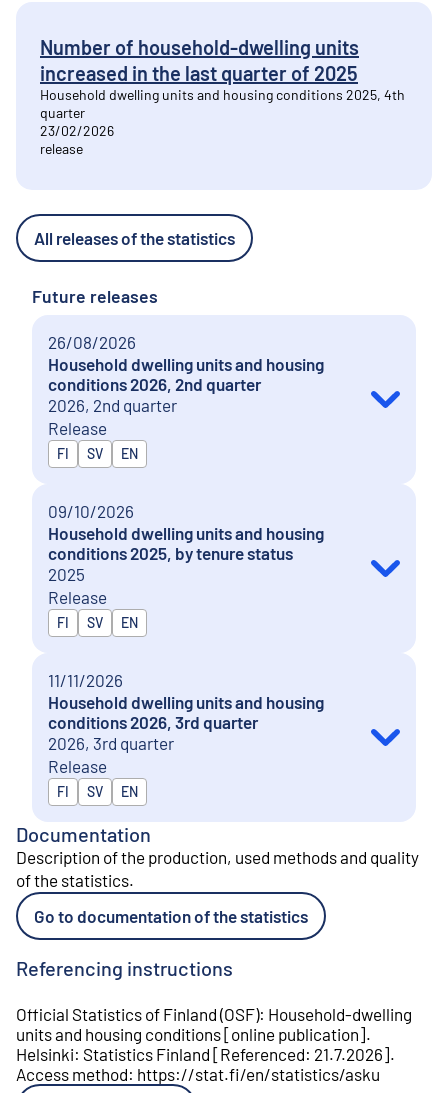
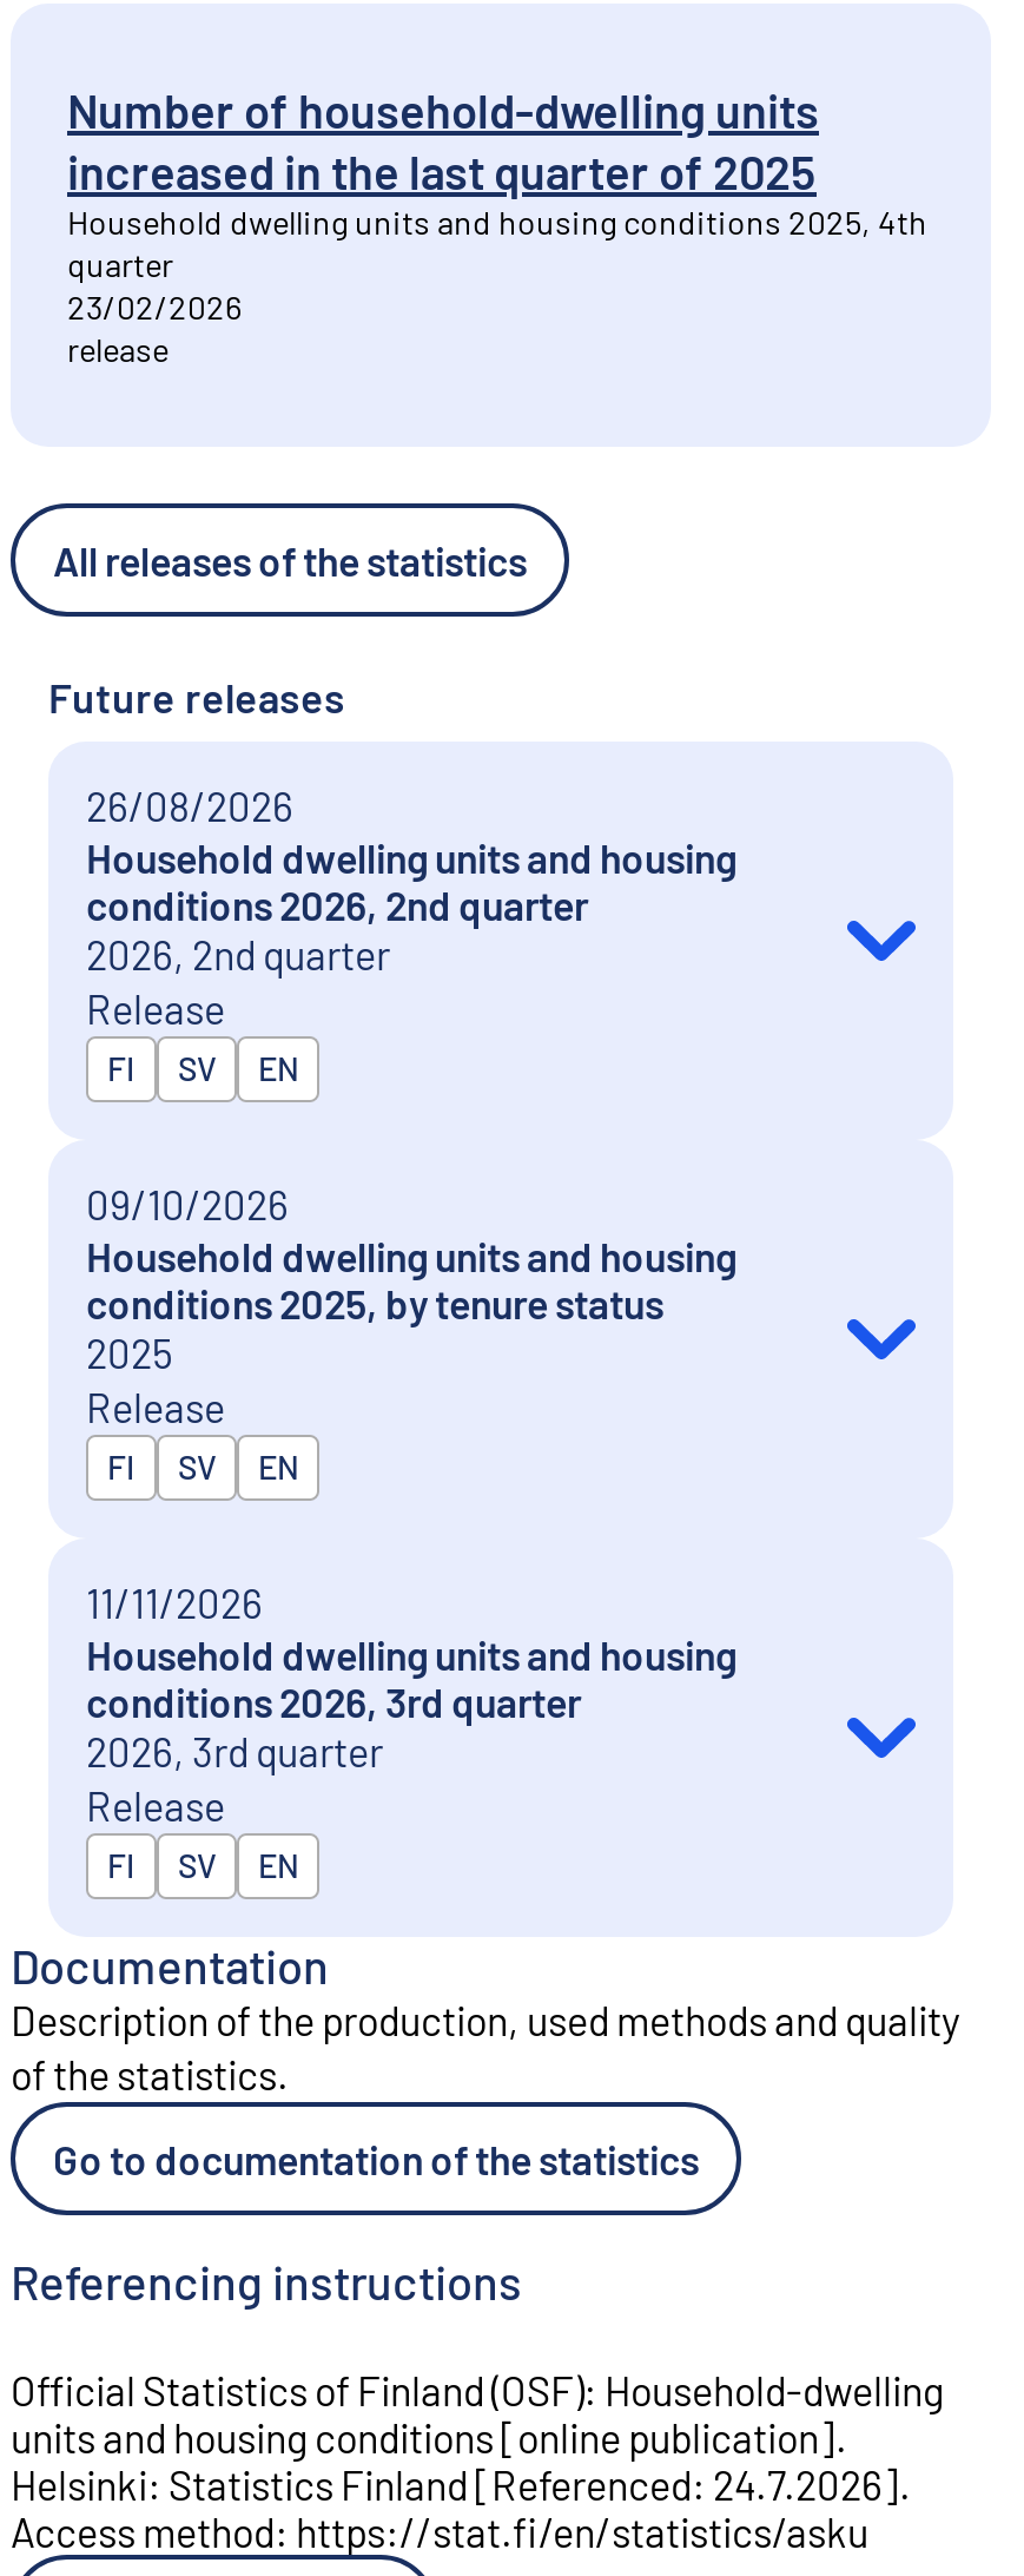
[16,1044,395,1064] Helsinki: Statistics Finland [Referenced: 21.7.2026]. -> [11,2461,911,2508] Helsinki: Statistics Finland [Referenced: 24.7.2026].

